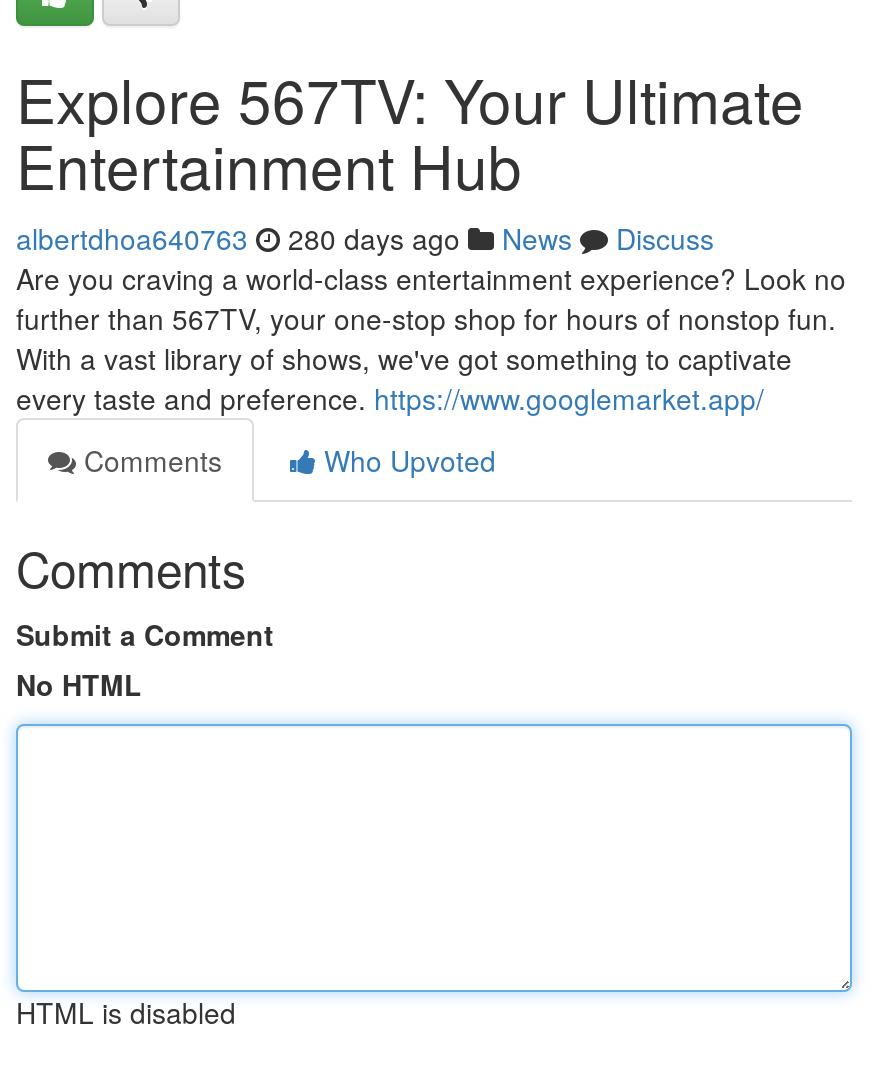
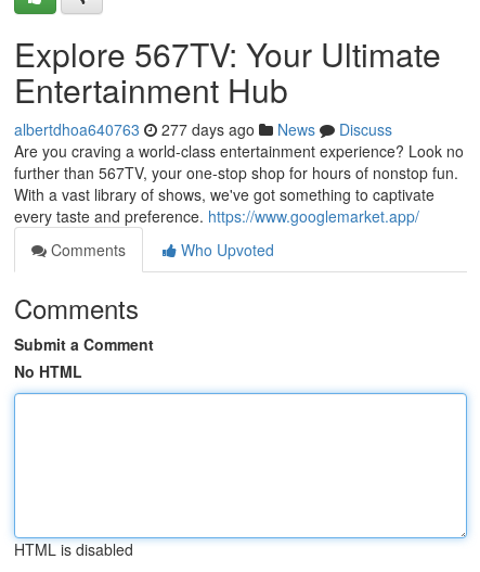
[16,218,714,258] albertdhoa640763 280 days ago News Discuss -> [14,118,392,140] albertdhoa640763 277 days ago News Discuss

